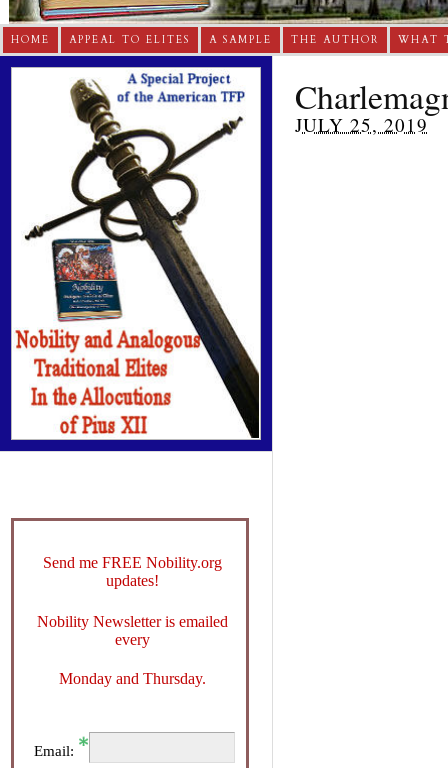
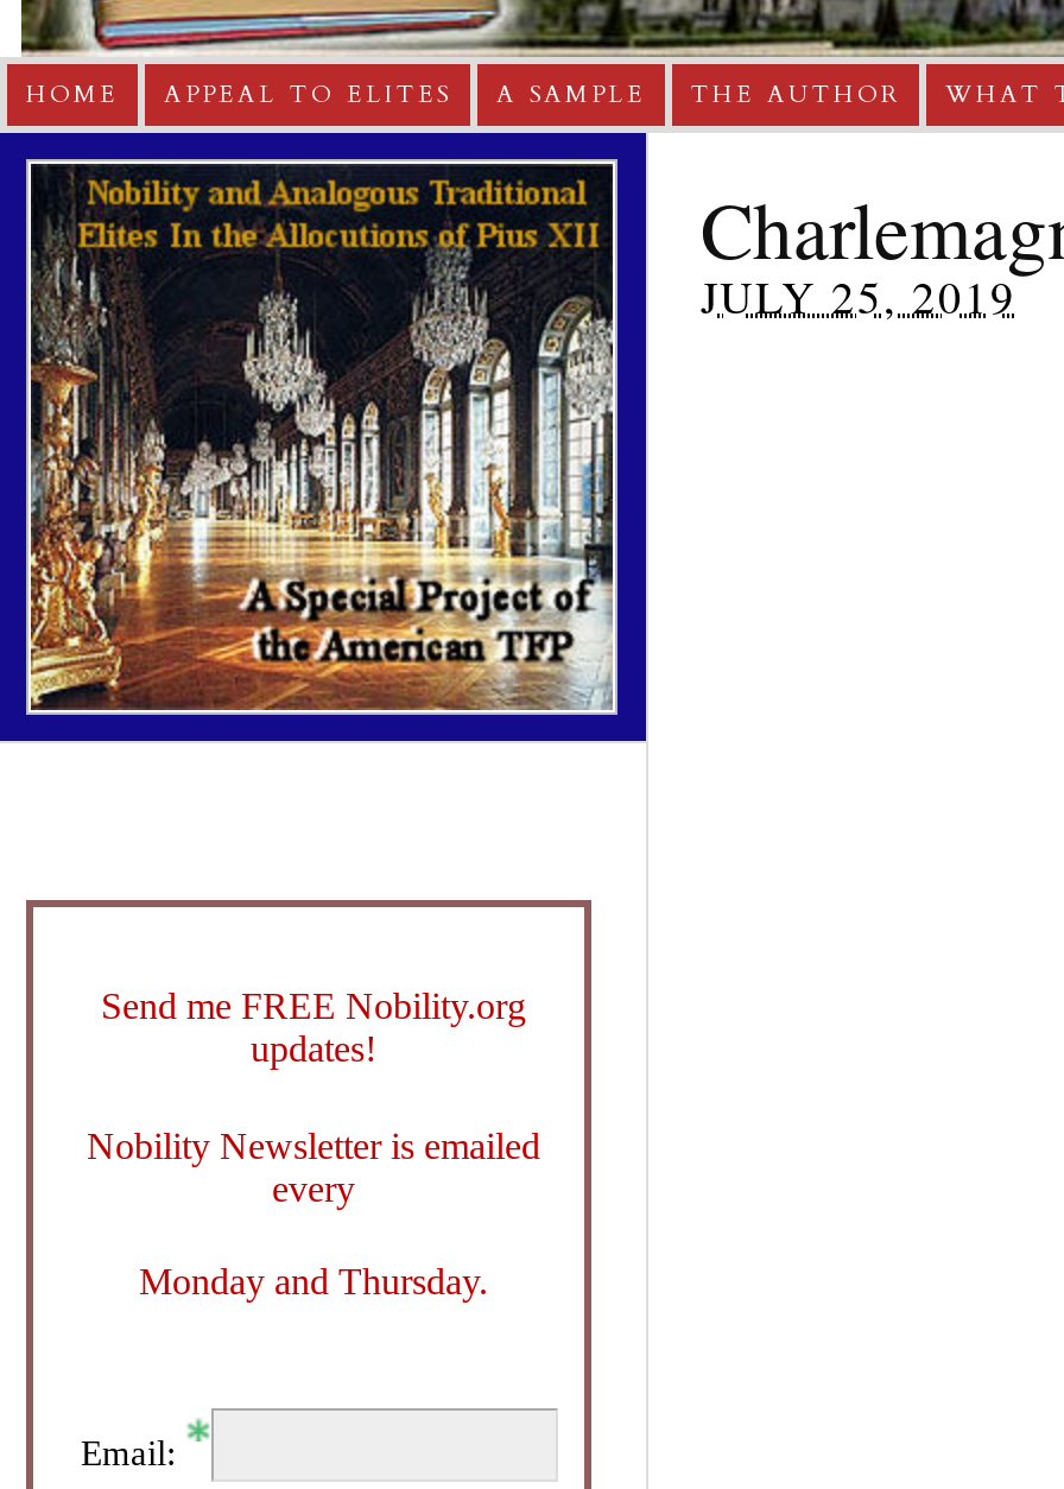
[12,68,260,439] [image] -> [28,164,615,712] [image]

